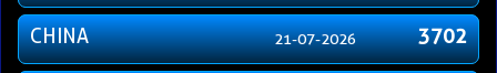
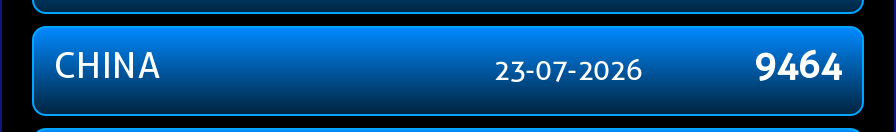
[274,30,356,48] 21-07-2026 -> [493,55,641,87] 23-07-2026
[418,25,467,48] 3702 -> [754,45,842,87] 9464

